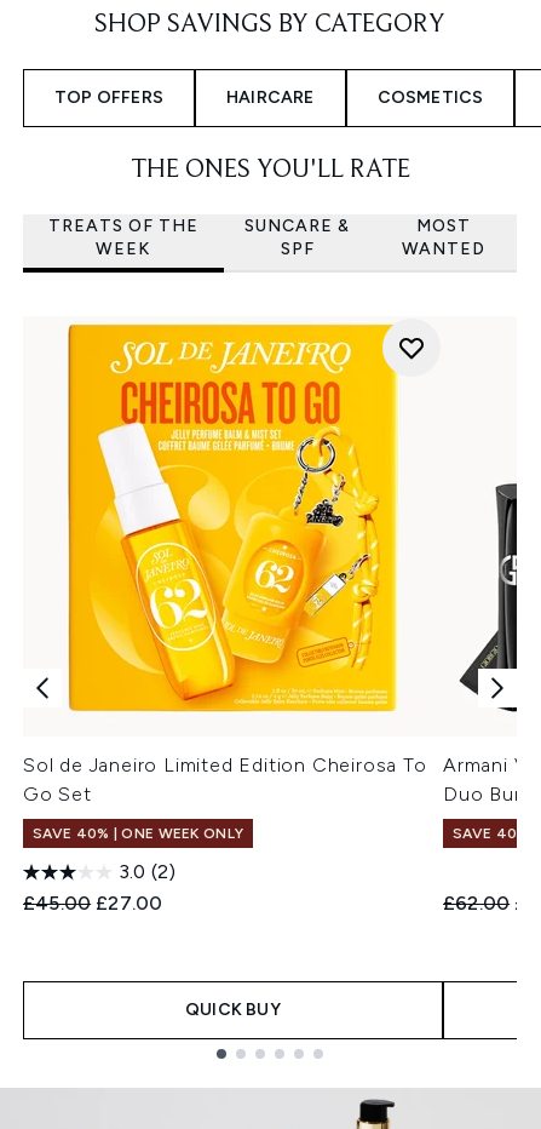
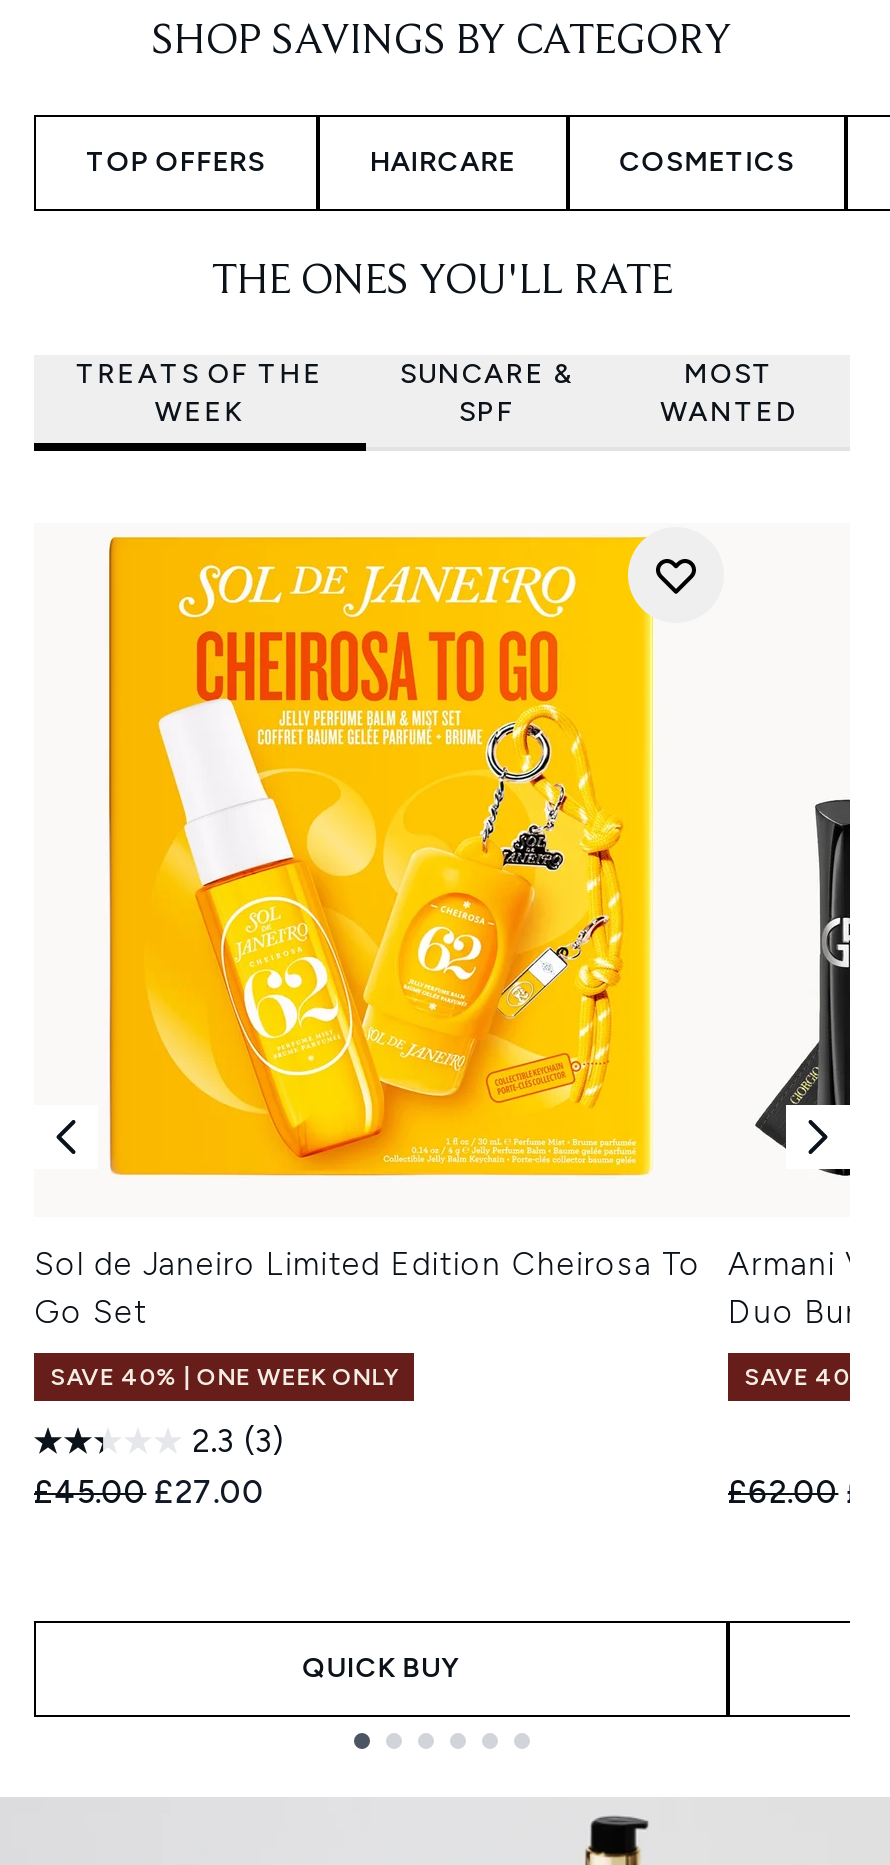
[119,860,175,883] 3.0 (2) -> [192,1421,284,1459] 2.3 (3)

